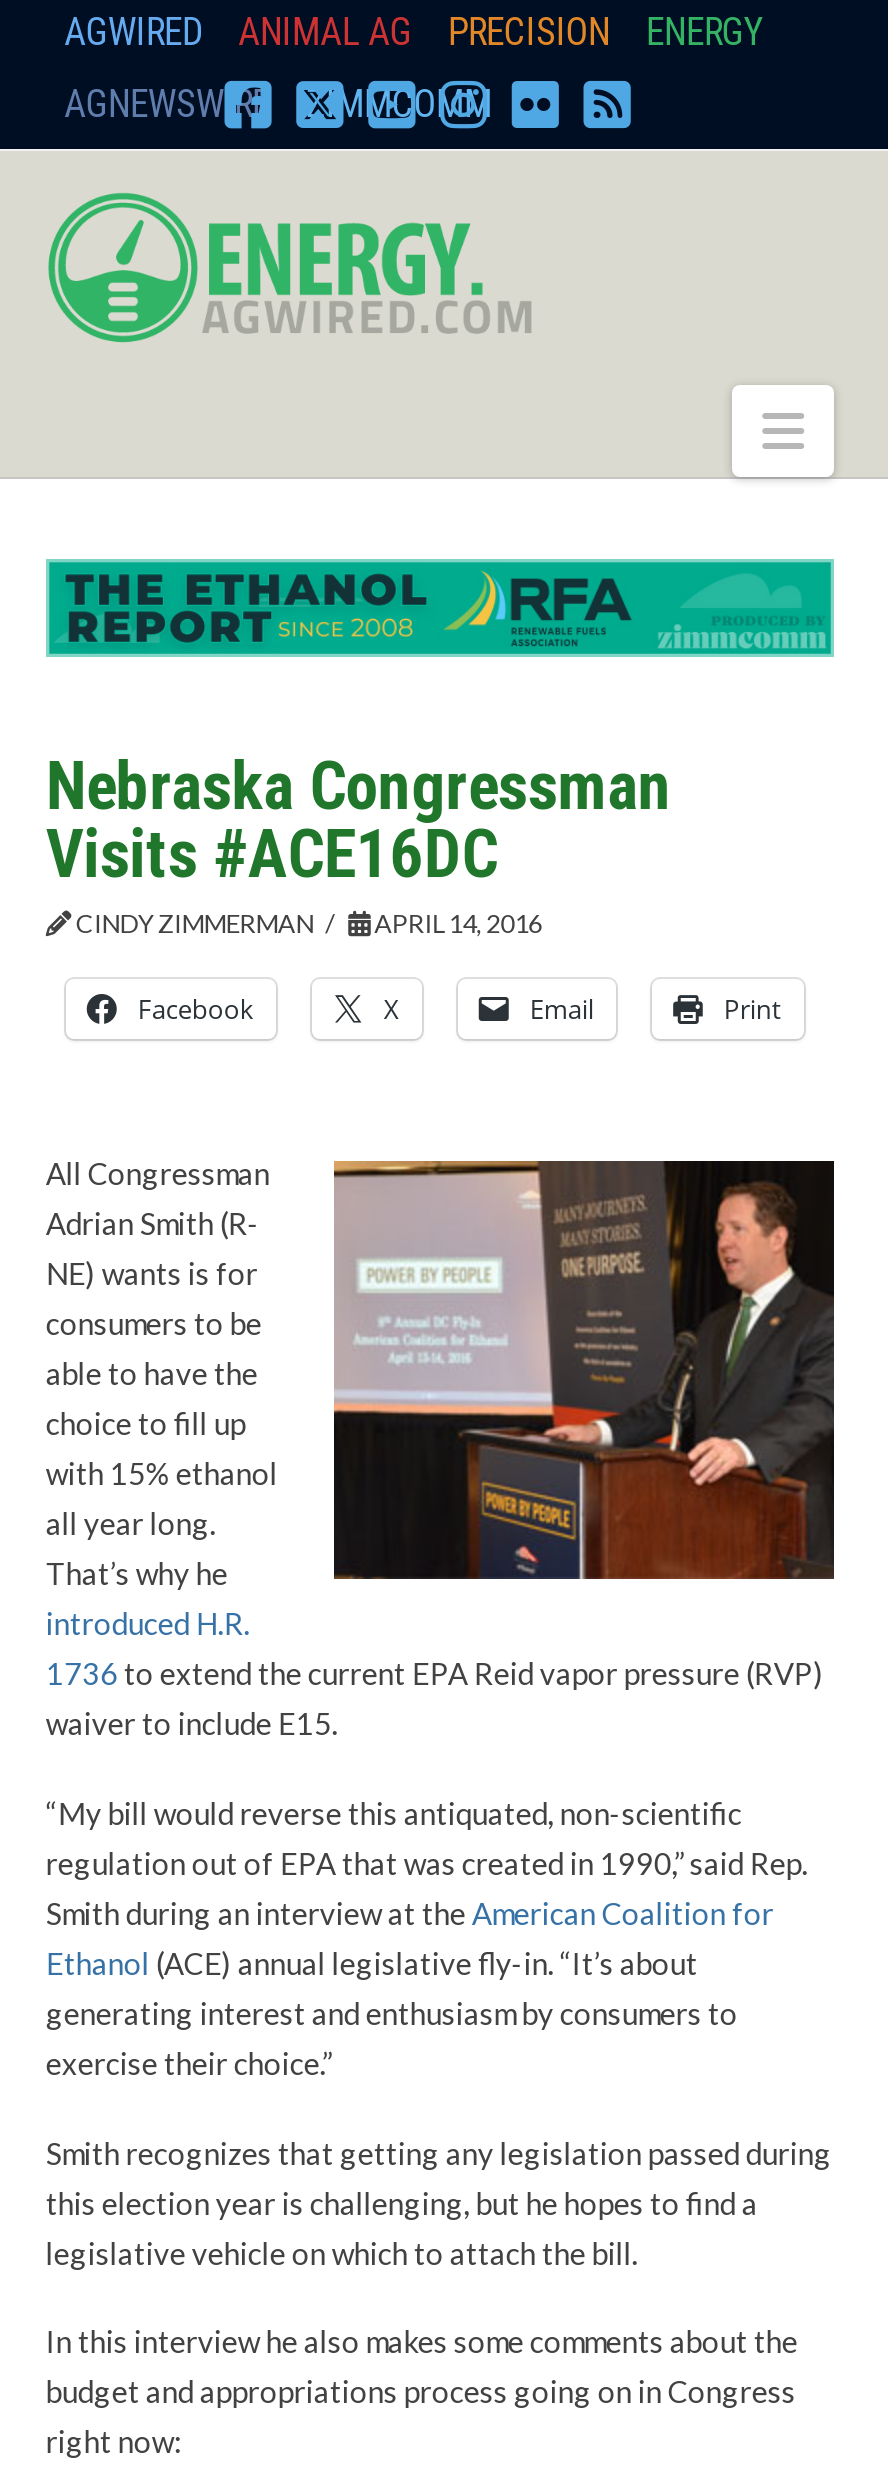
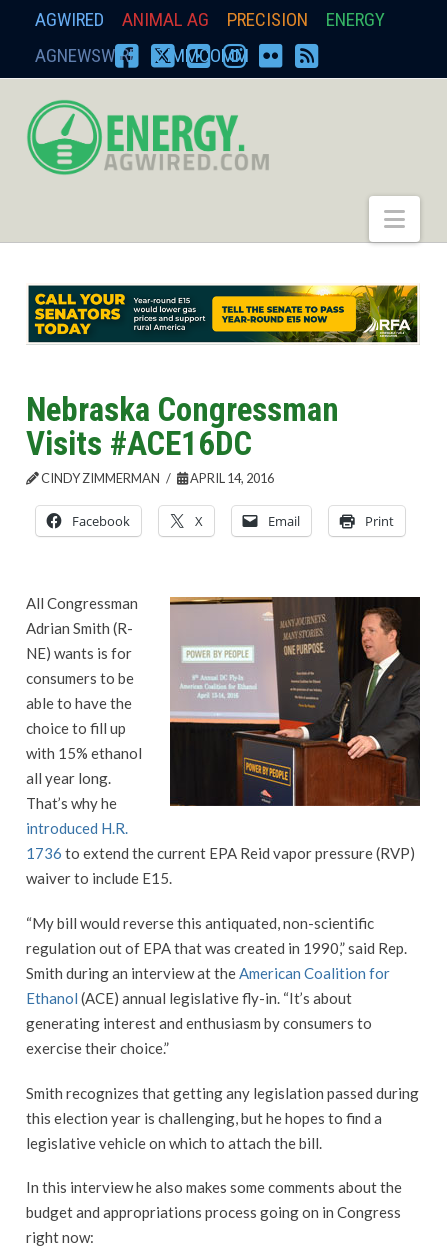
[44,557,834,659] [image] -> [26,284,419,344] [image]

